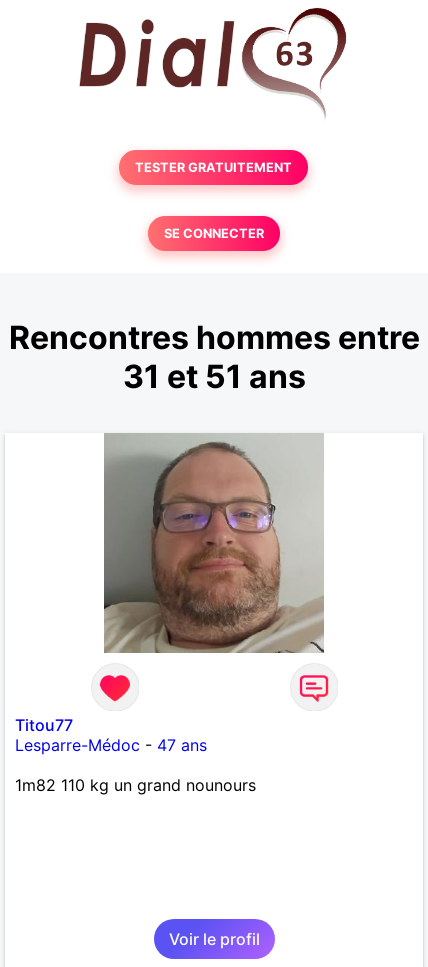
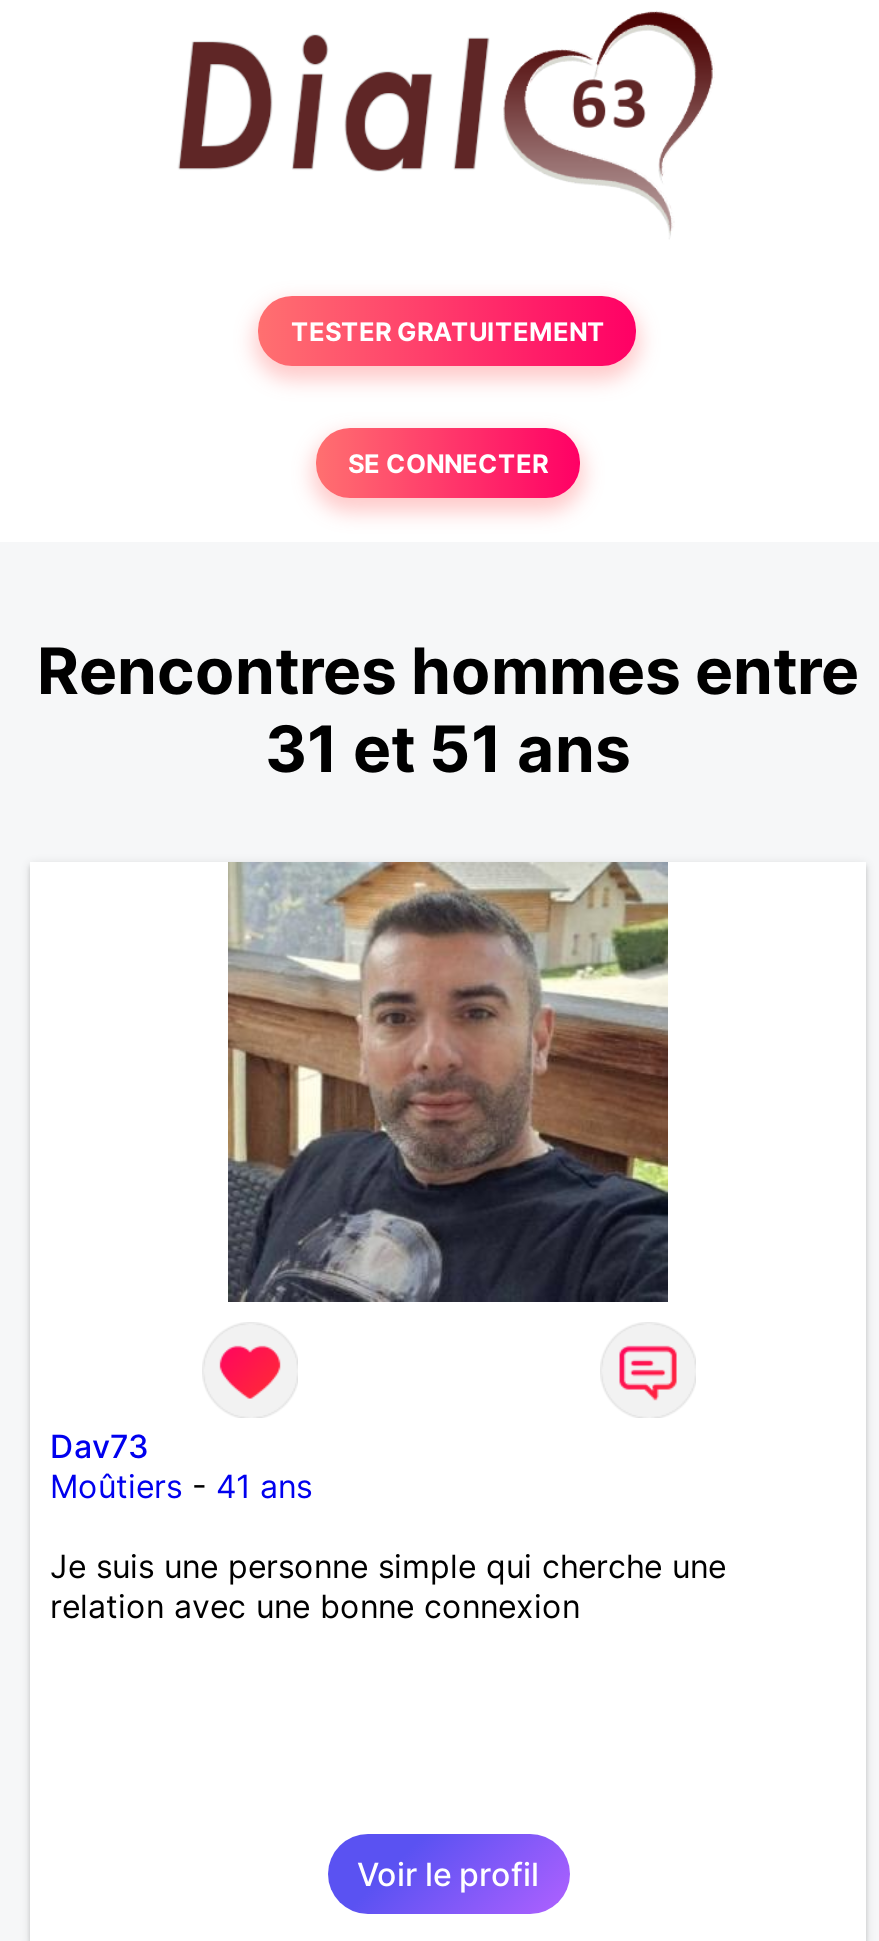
[104,434,324,654] [image] -> [228,862,670,1304] [image]
[15,715,207,755] Titou77 | Lesparre-Médoc - 47 ans -> [50,1426,312,1506] Dav73 | Moûtiers - 41 ans
[15,775,256,795] 1m82 110 kg un grand nounours -> [50,1546,726,1626] Je suis une personne simple qui cherche une | relation avec une bonne connexion

